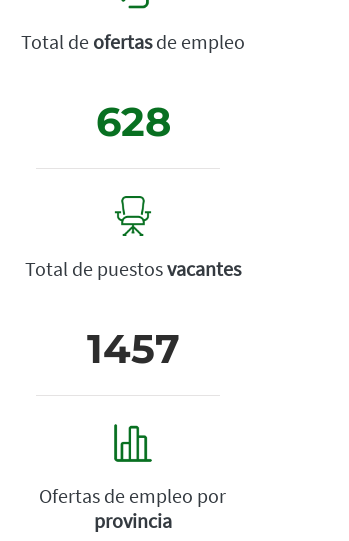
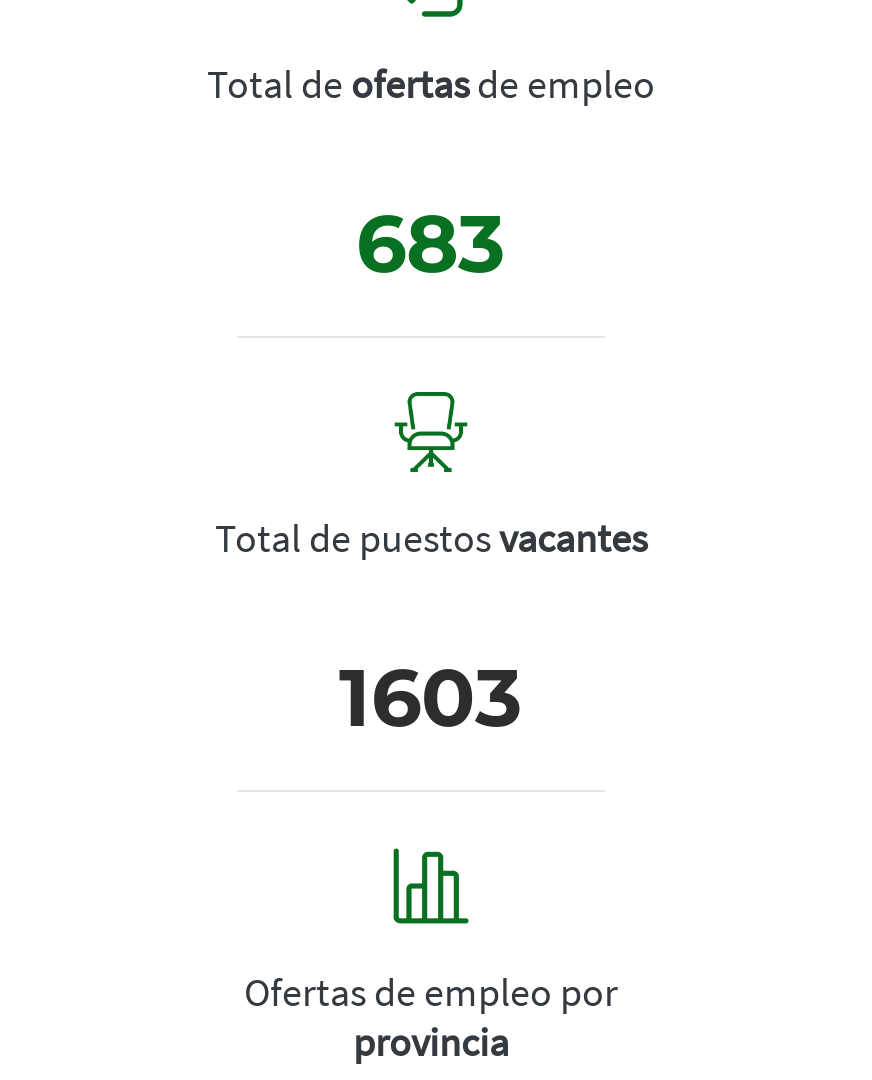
[95,97,170,146] 628 -> [356,194,506,292] 683
[86,324,179,373] 1457 -> [339,648,523,746] 1603

